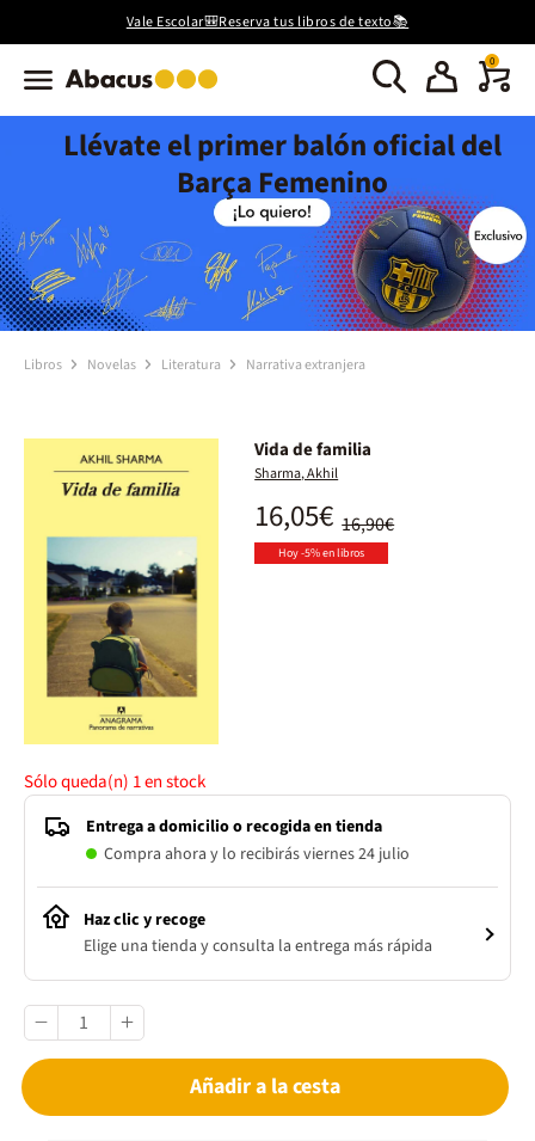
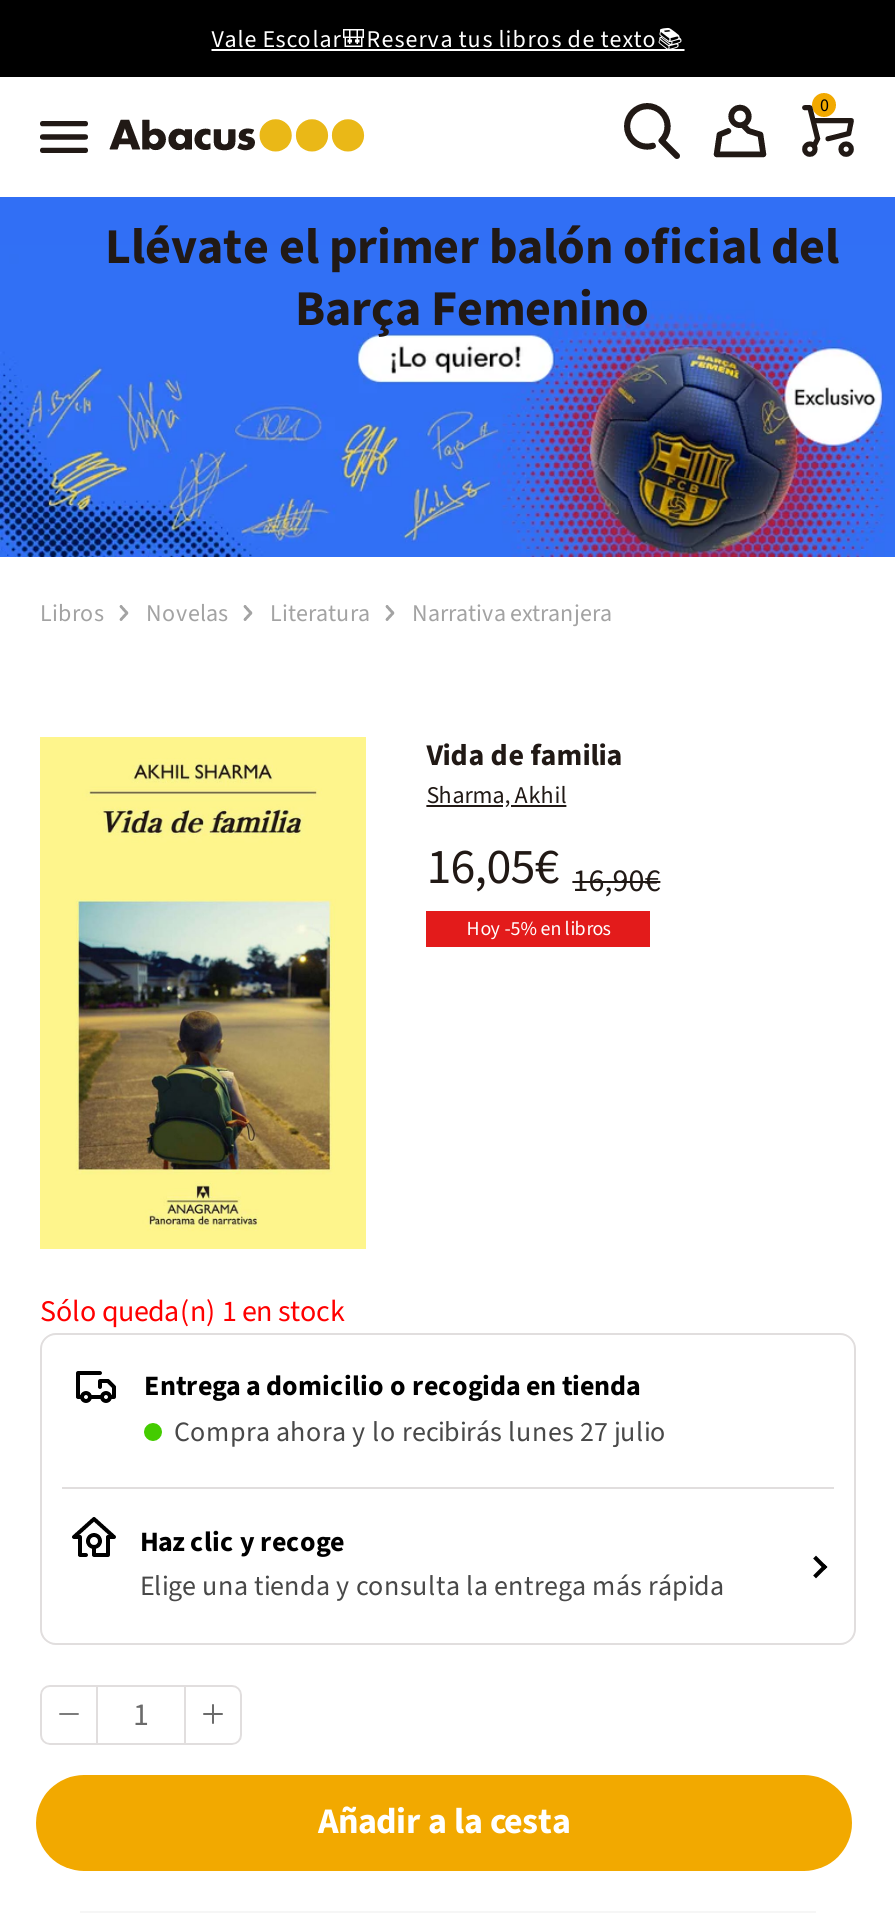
[104,843,410,866] Compra ahora y lo recibirás viernes 24 julio -> [174,1413,666,1453] Compra ahora y lo recibirás lunes 27 julio

